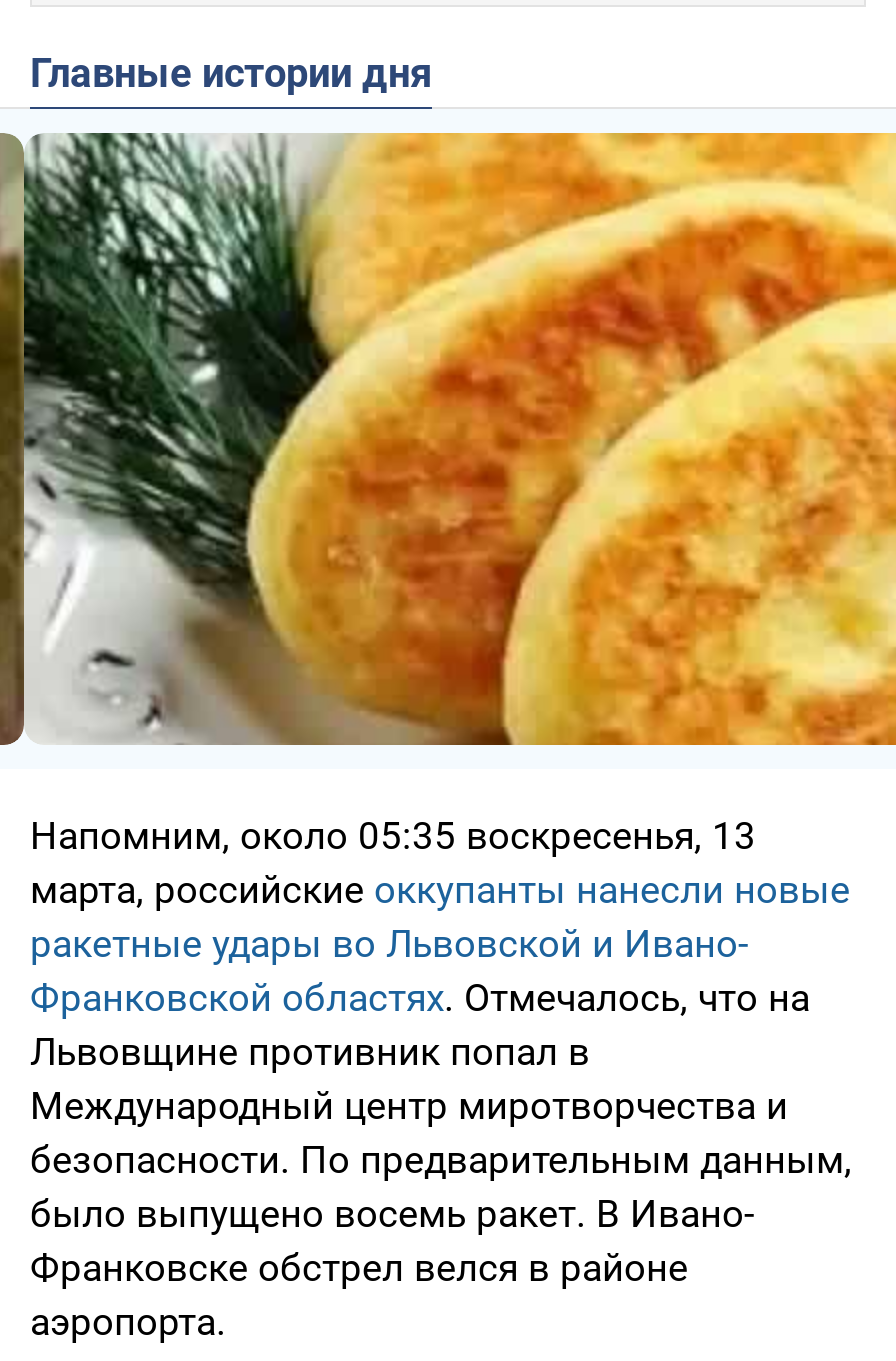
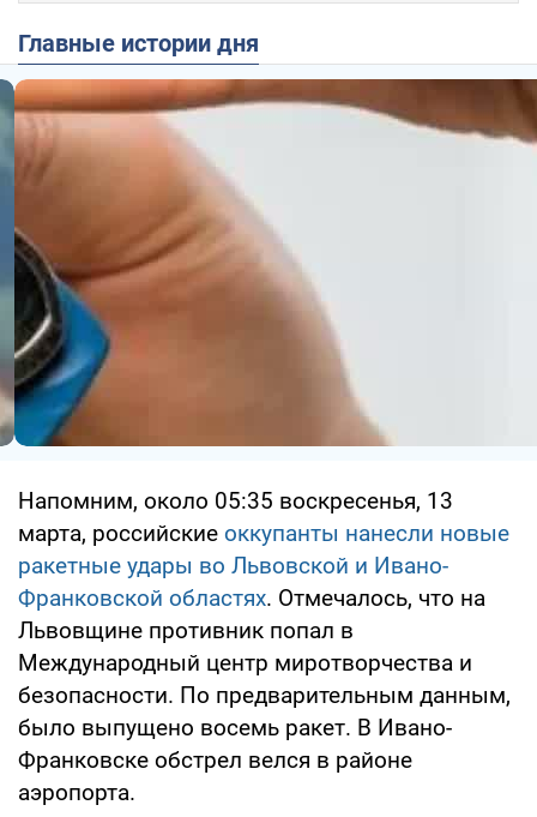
[6,131,890,747] [image] -> [4,78,533,447] [image]

